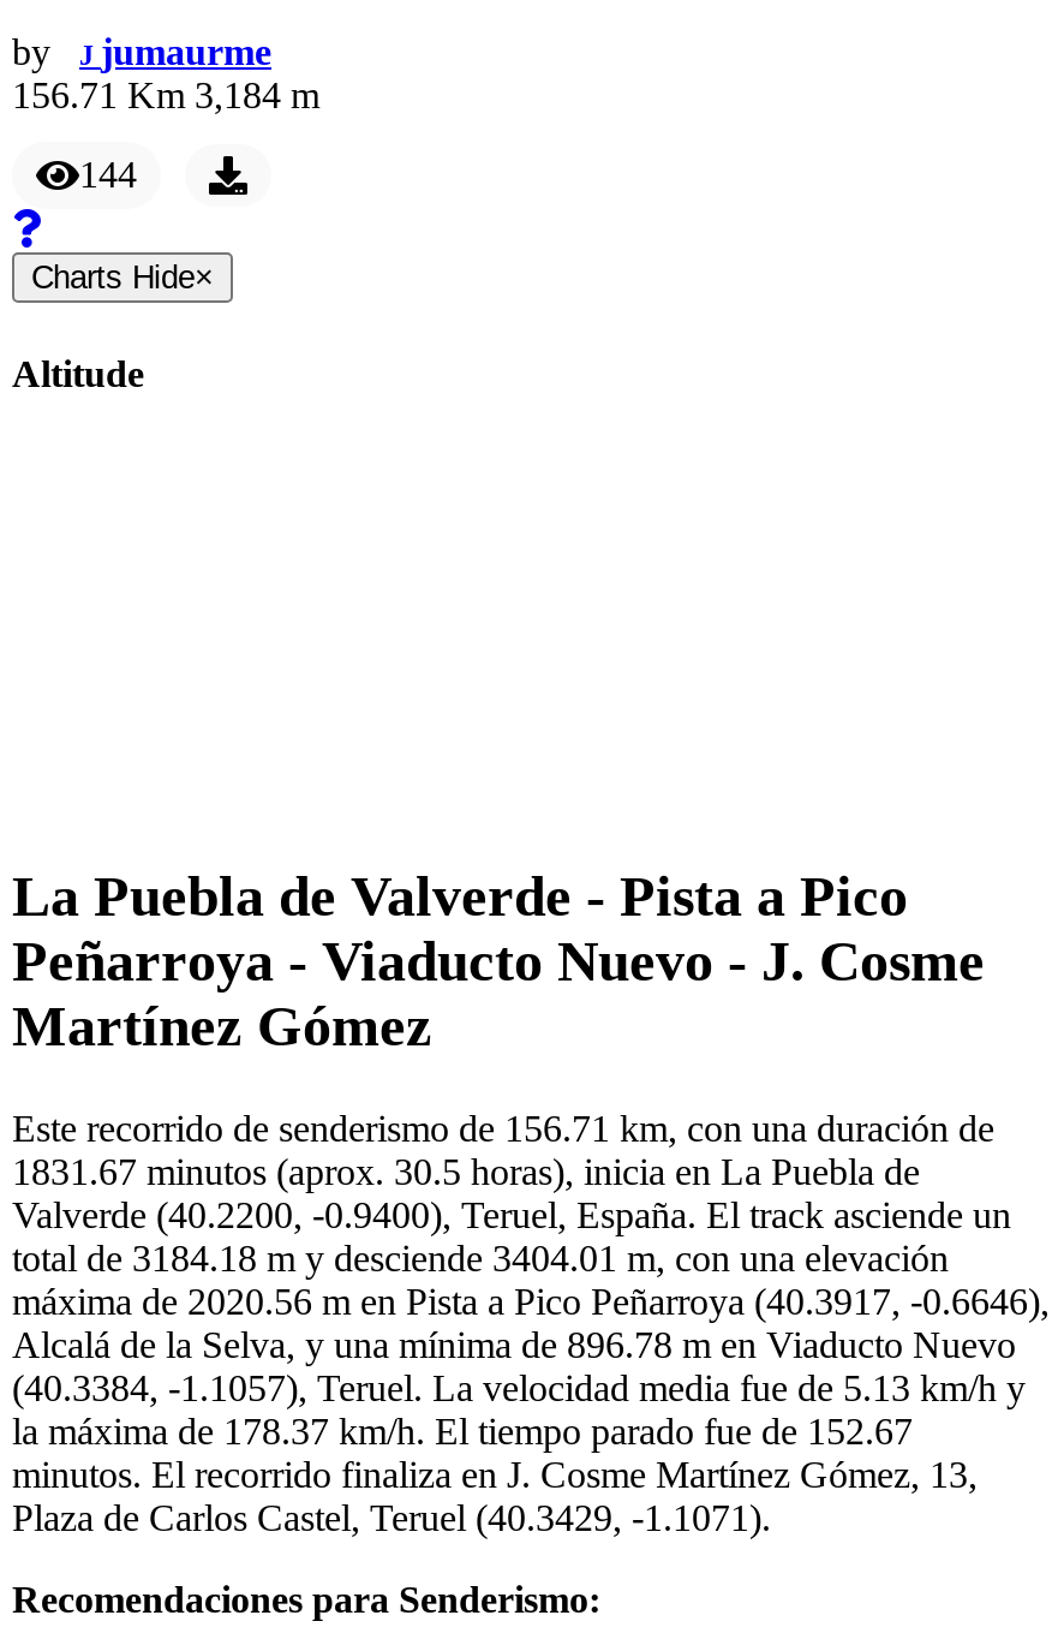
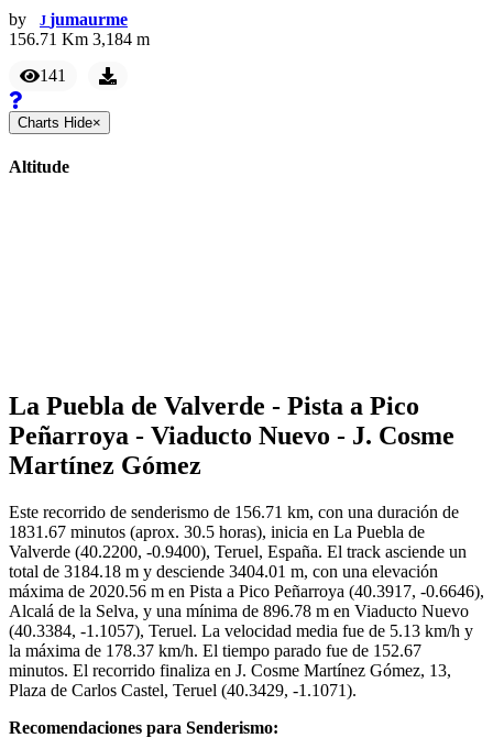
[79,153,137,193] 144 -> [40,65,66,84] 141

